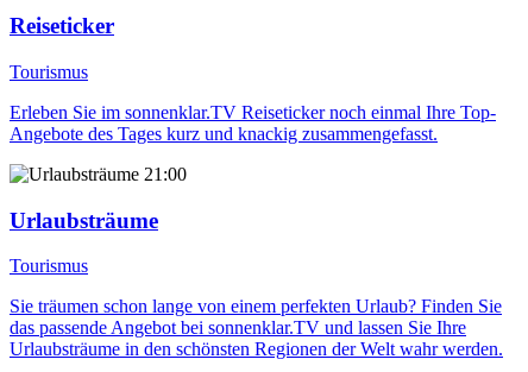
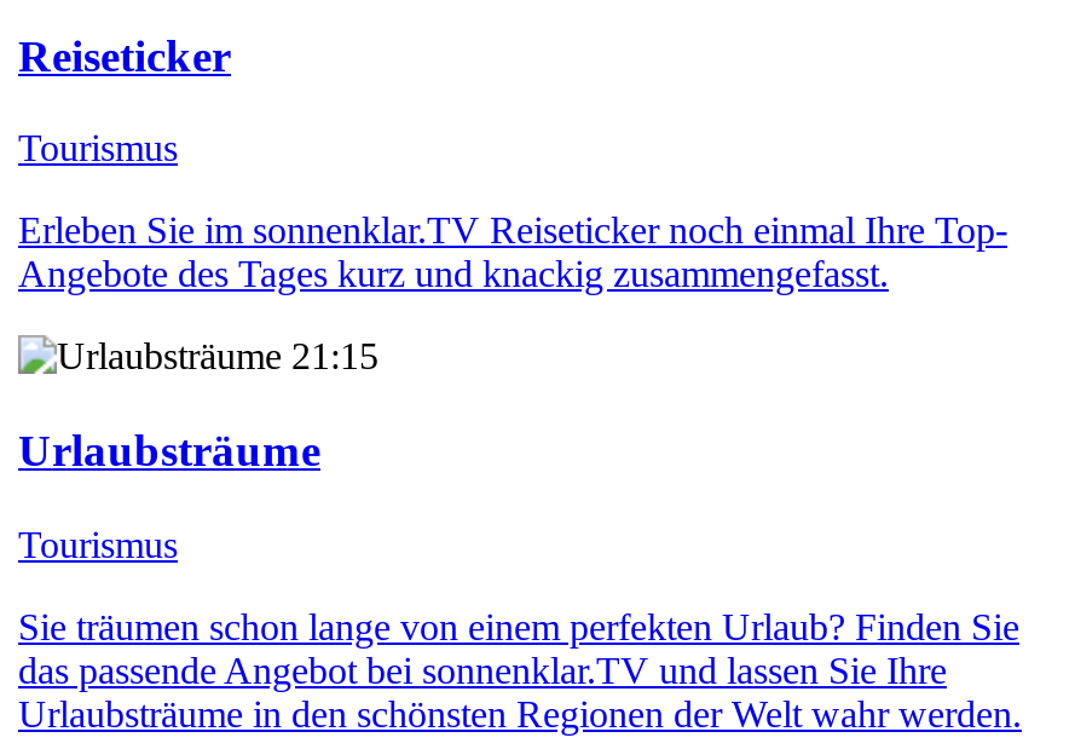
[144,164,187,184] 21:00 -> [291,336,378,377] 21:15

